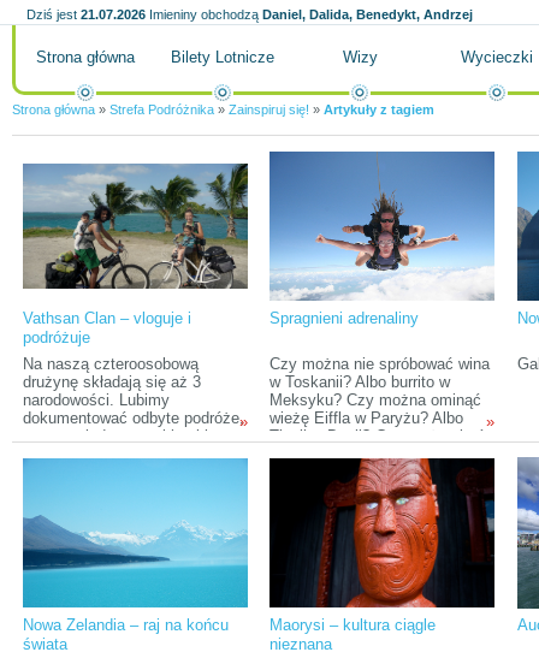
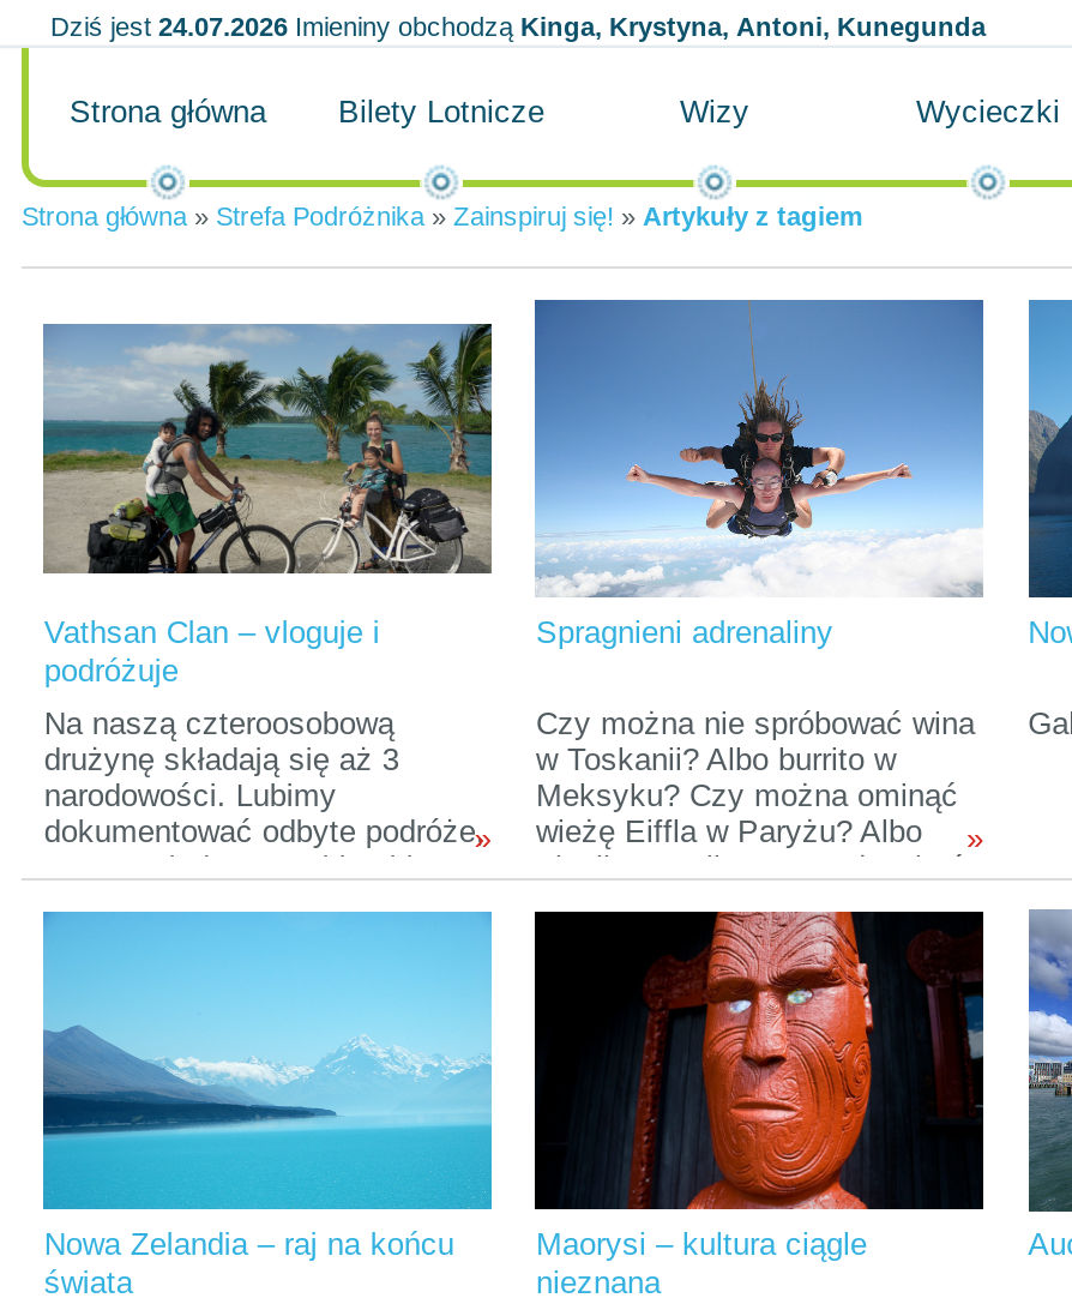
[26,7,473,22] Dziś jest 21.07.2026 Imieniny obchodzą Daniel, Dalida, Benedykt, Andrzej -> [50,12,986,41] Dziś jest 24.07.2026 Imieniny obchodzą Kinga, Krystyna, Antoni, Kunegunda

